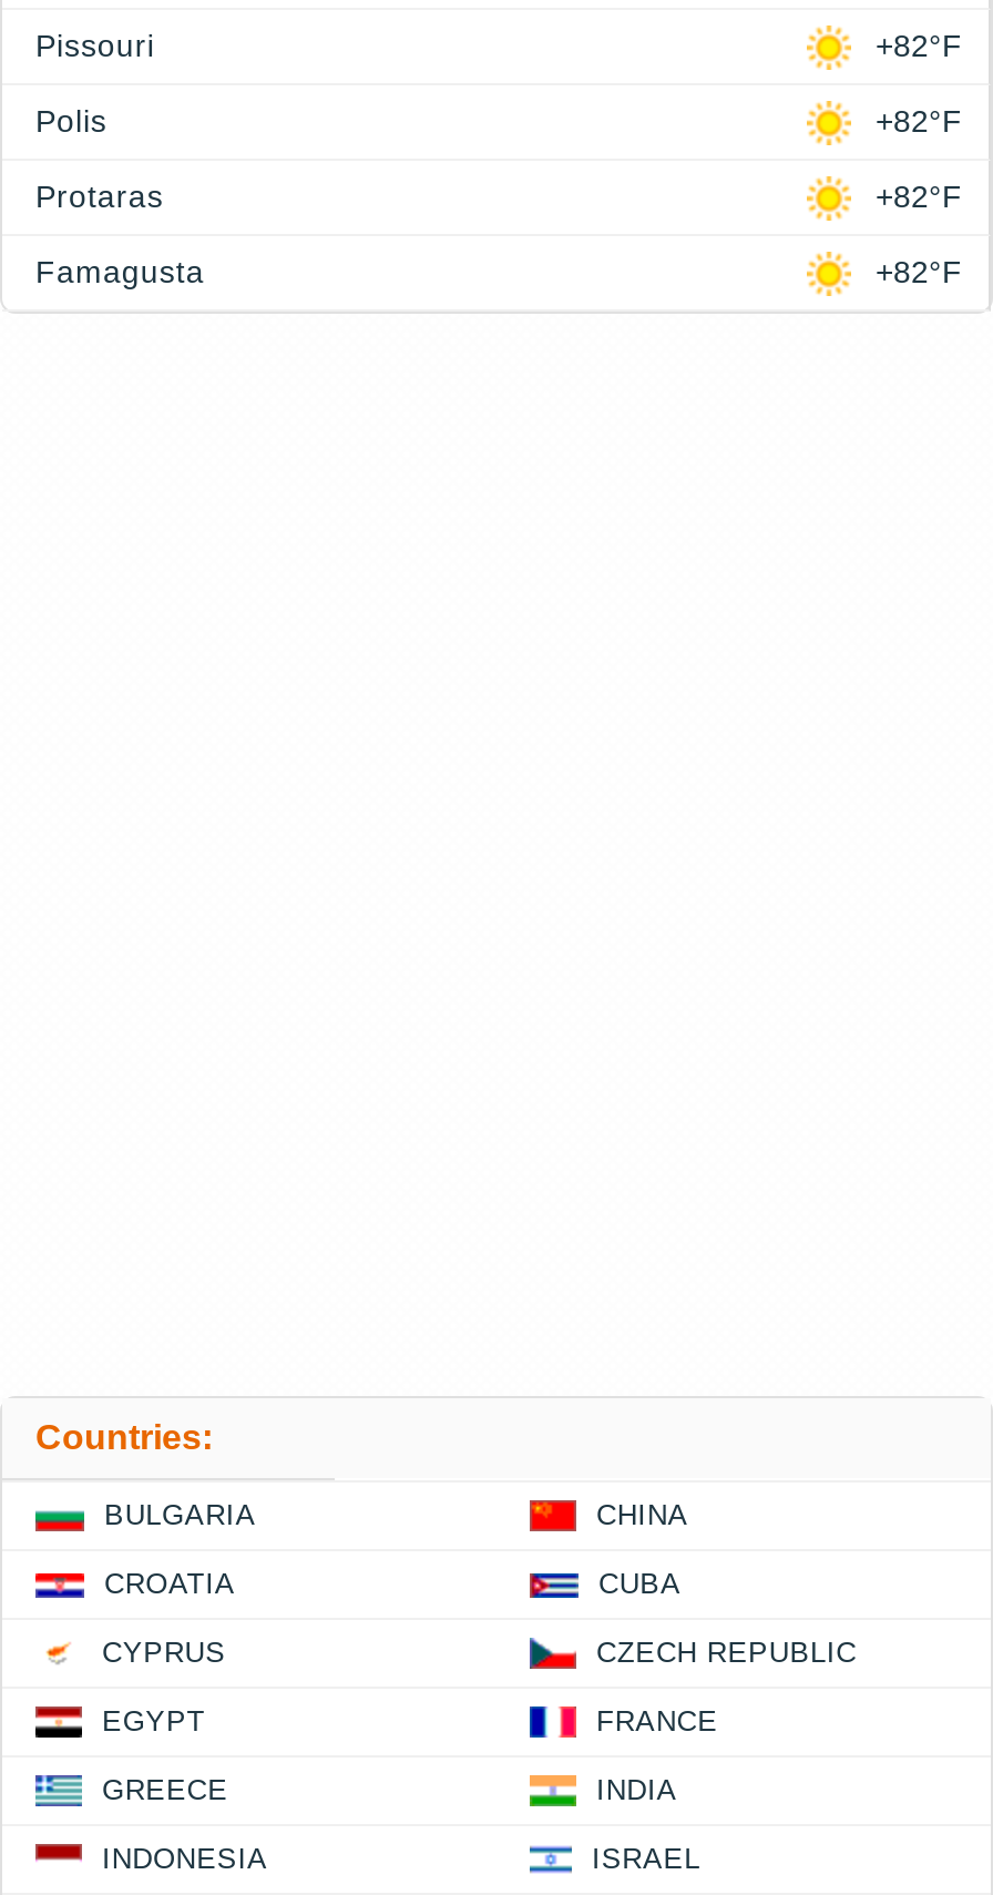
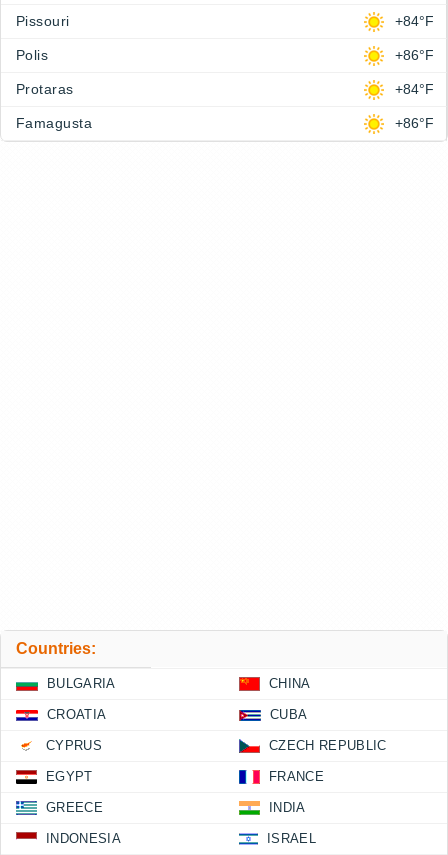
[876,28,962,64] +82°F -> [395,13,434,29] +84°F
[876,104,962,139] +82°F -> [395,47,434,63] +86°F
[876,179,962,215] +82°F -> [395,81,434,97] +84°F
[876,255,962,290] +82°F -> [395,115,434,131] +86°F

